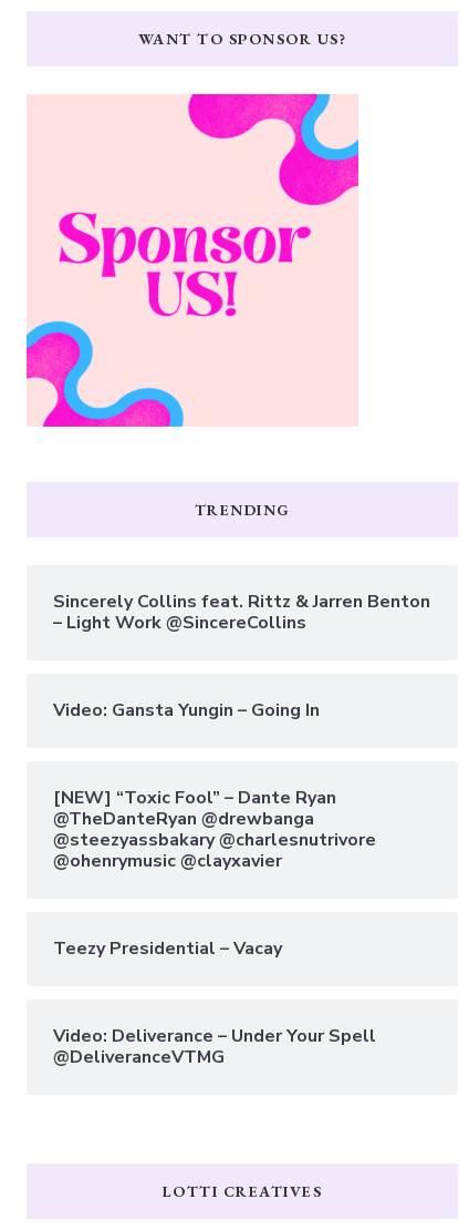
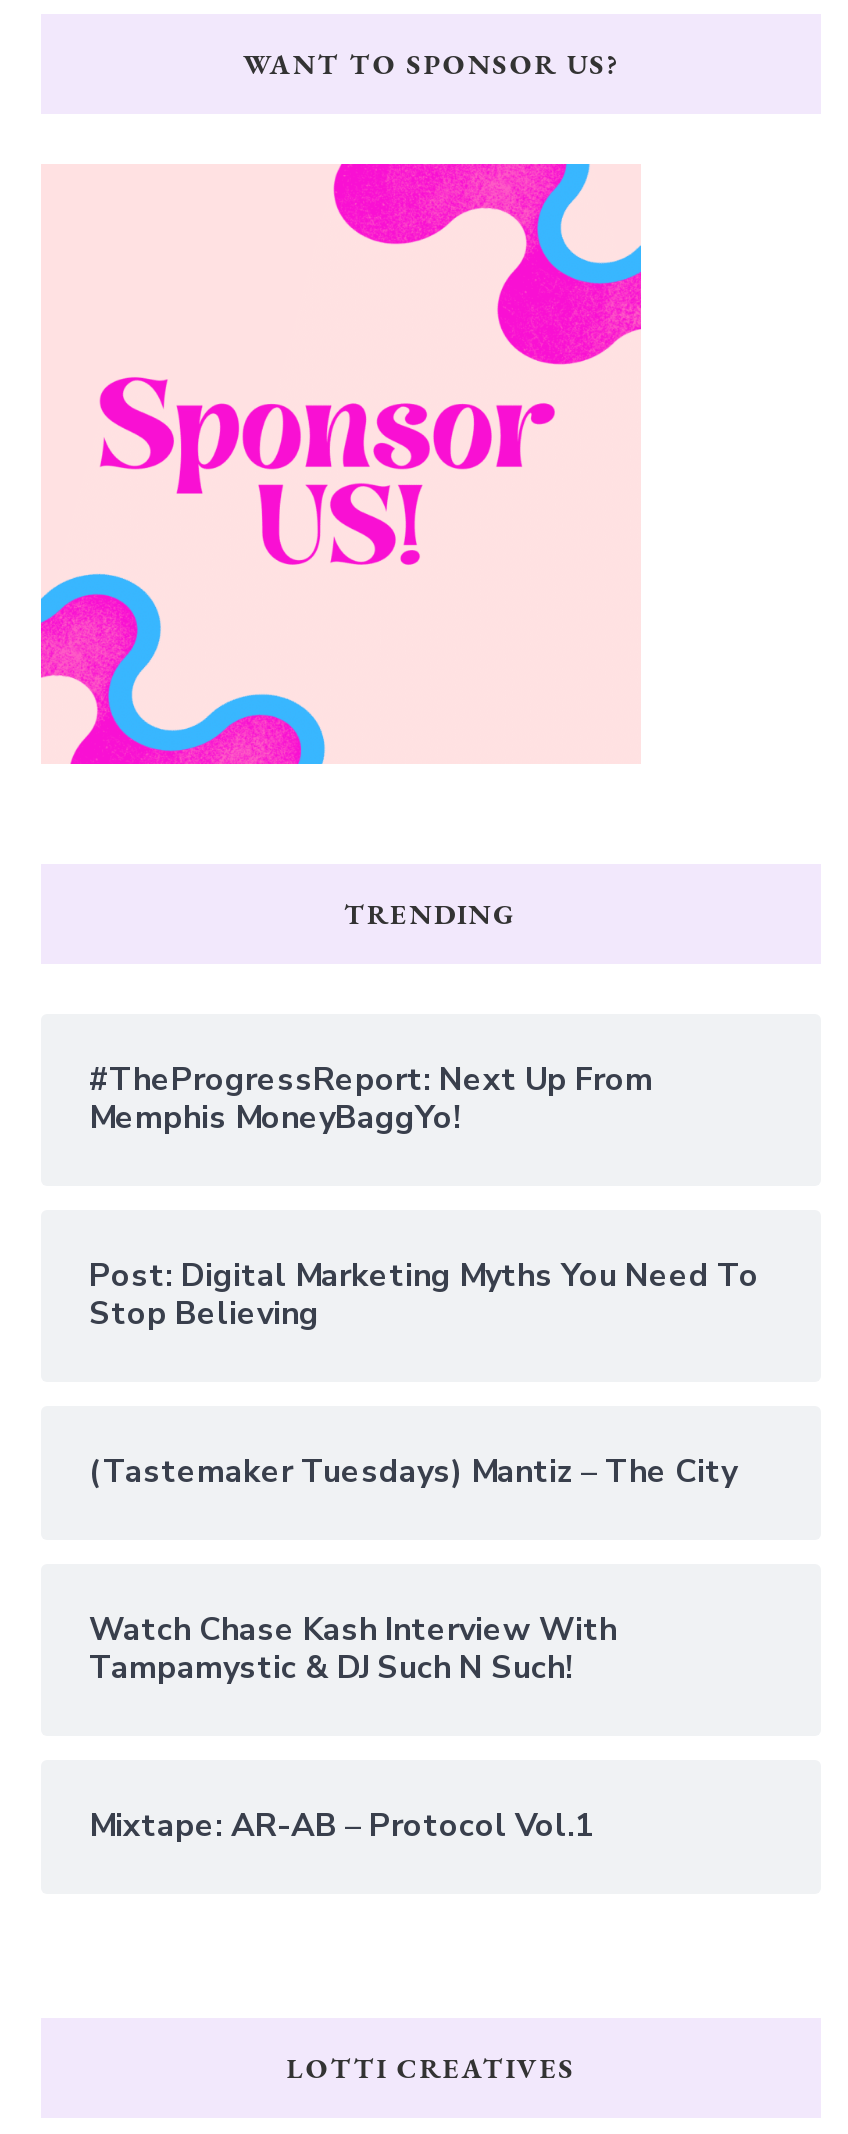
[53,590,430,635] Sincerely Collins feat. Rittz & Jarren Benton | – Light Work @SincereCollins -> [89,1059,653,1141] #TheProgressReport: Next Up From | Memphis MoneyBaggYo!
[53,698,320,723] Video: Gansta Yungin – Going In -> [89,1255,759,1337] Post: Digital Marketing Myths You Need To | Stop Believing
[53,786,376,874] [NEW] “Toxic Fool” – Dante Ryan | @TheDanteRyan @drewbanga | @steezyassbakary @charlesnutrivore | @ohenrymusic @clayxavier -> [89,1451,737,1495] (Tastemaker Tuesdays) Mantiz – The City
[53,937,282,961] Teezy Presidential – Vacay -> [89,1609,617,1691] Watch Chase Kash Interview With | Tampamystic & DJ Such N Such!
[53,1024,376,1070] Video: Deliverance – Under Your Spell | @DeliveranceVTMG -> [89,1805,595,1849] Mixtape: AR-AB – Protocol Vol.1

